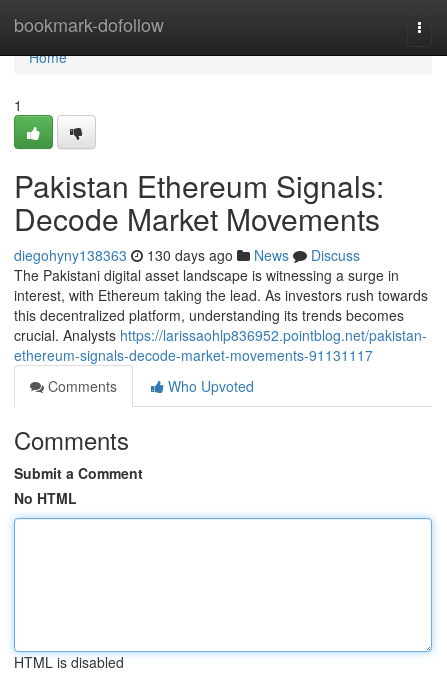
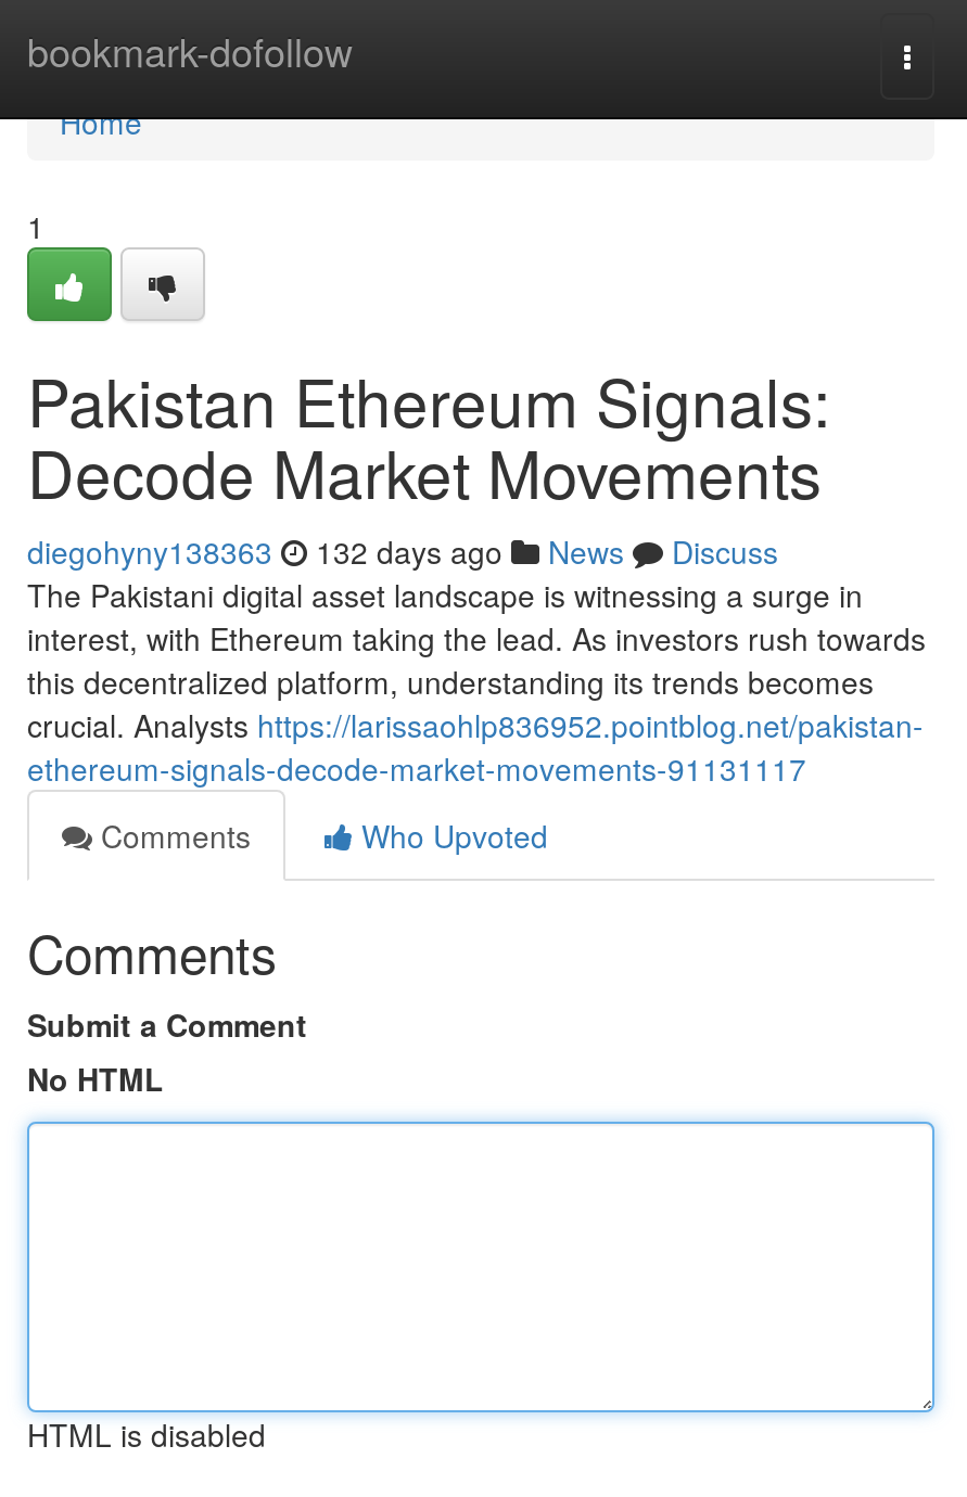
[14,245,360,265] diegohyny138363 130 days ago News Discuss -> [27,529,778,573] diegohyny138363 132 days ago News Discuss

